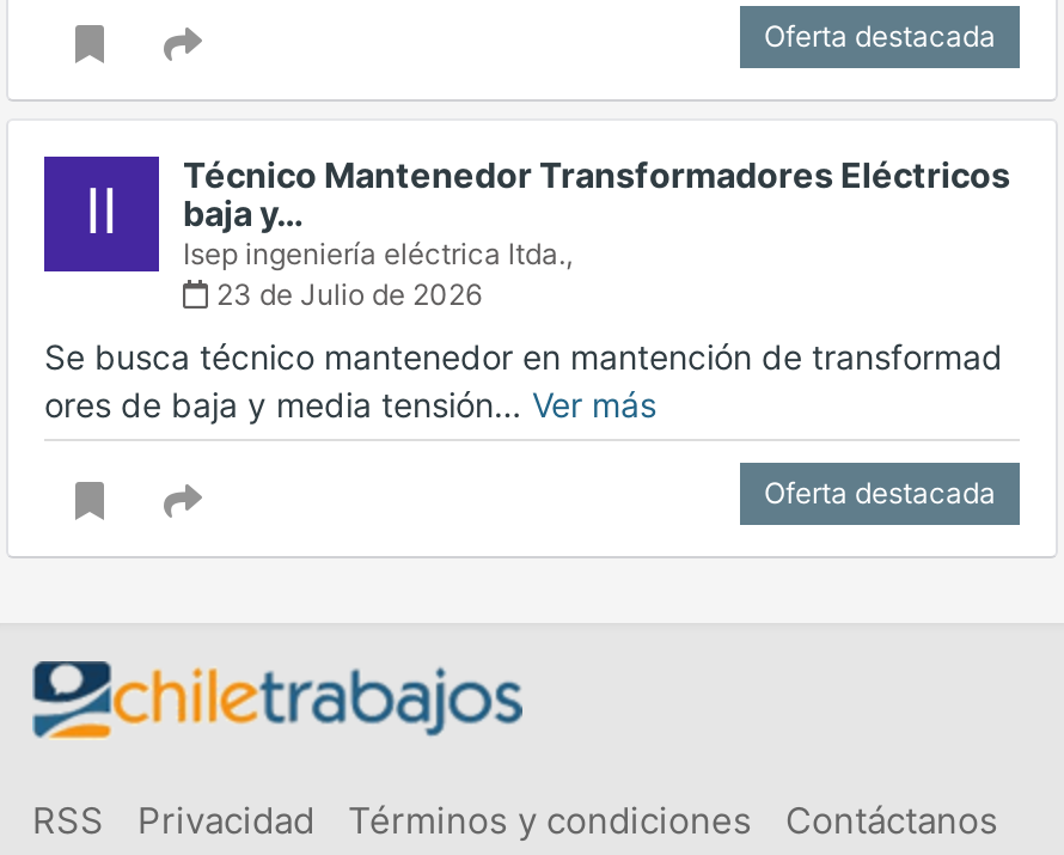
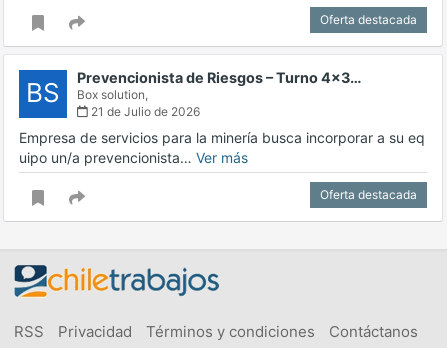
[85,154,1010,312] II | Técnico Mantenedor Transformadores Eléctricos | baja y… | Isep ingeniería eléctrica ltda., | 23 de Julio de 2026 -> [26,69,362,119] BS | Prevencionista de Riesgos – Turno 4x3… | Box solution, | 21 de Julio de 2026
[44,336,1003,425] Se busca técnico mantenedor en mantención de transformad | ores de baja y media tensión… Ver más -> [19,129,425,166] Empresa de servicios para la minería busca incorporar a su eq | uipo un/a prevencionista… Ver más

